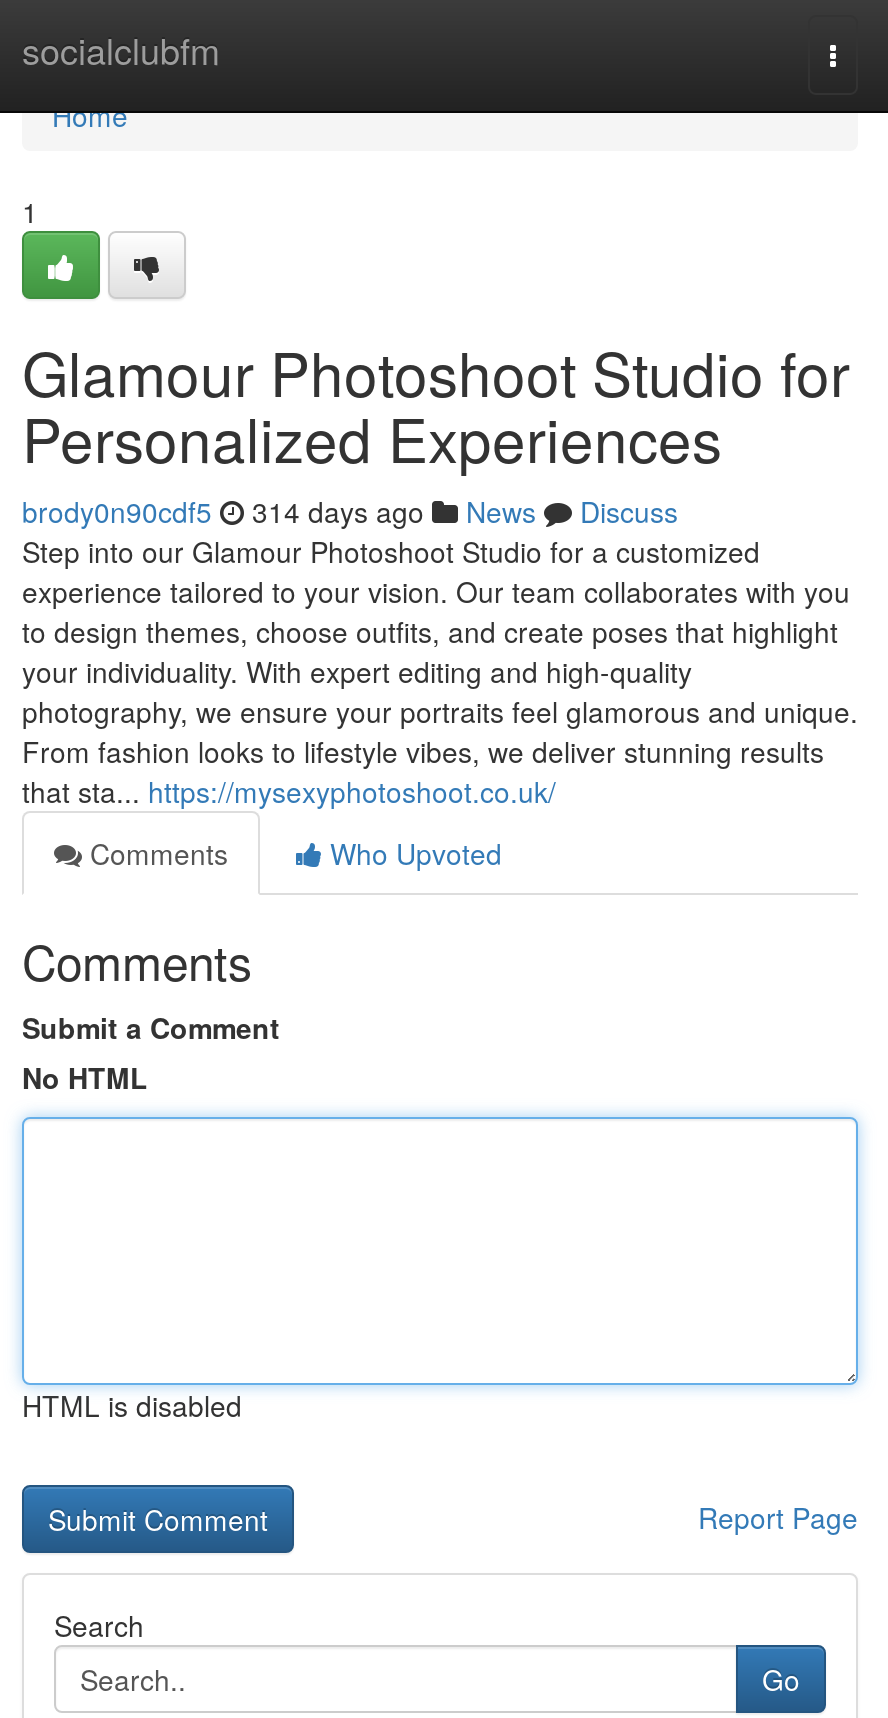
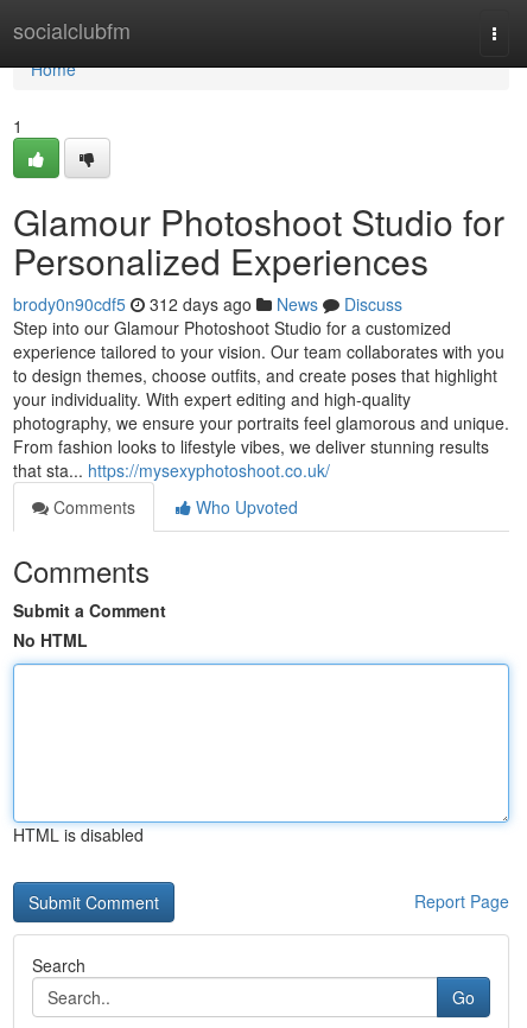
[22,491,678,531] brody0n90cdf5 314 days ago News Discuss -> [13,292,402,316] brody0n90cdf5 312 days ago News Discuss

